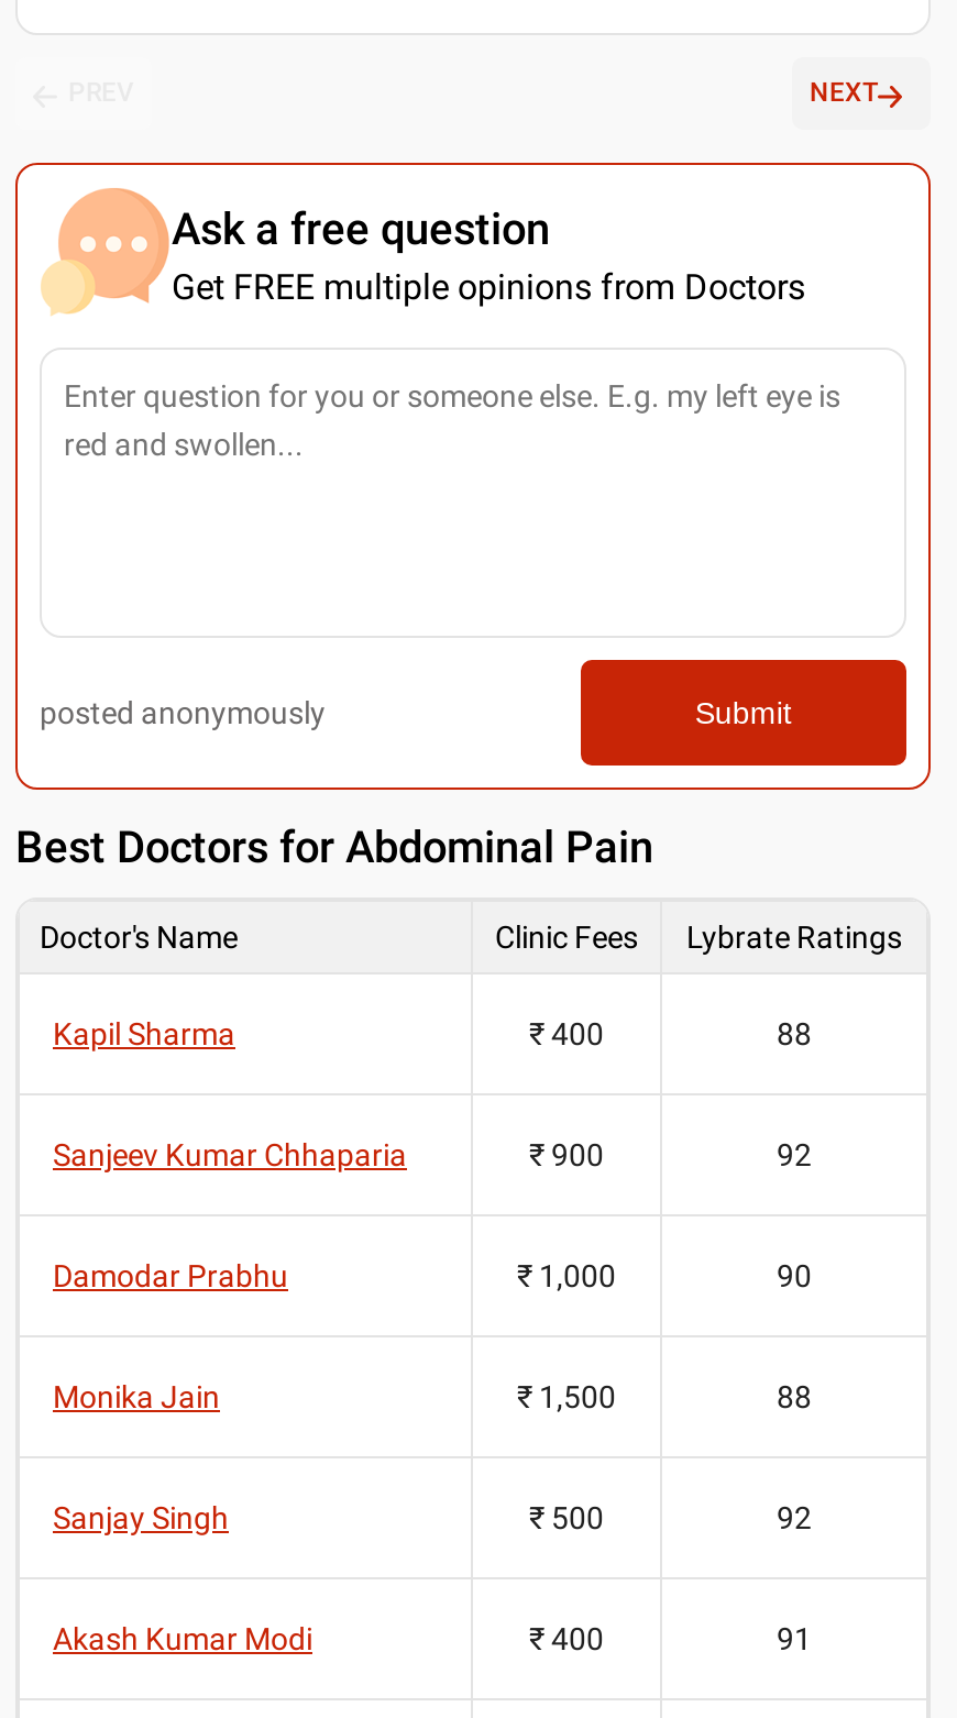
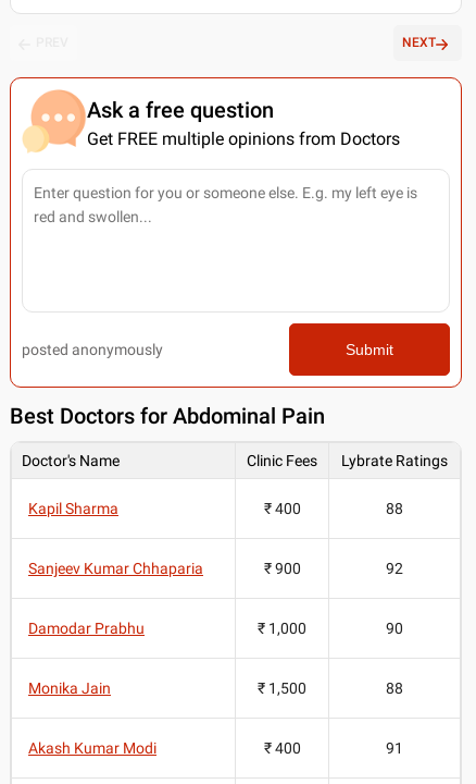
[53,1499,812,1534] Sanjay Singh | ₹ 500 | 92 -> none

